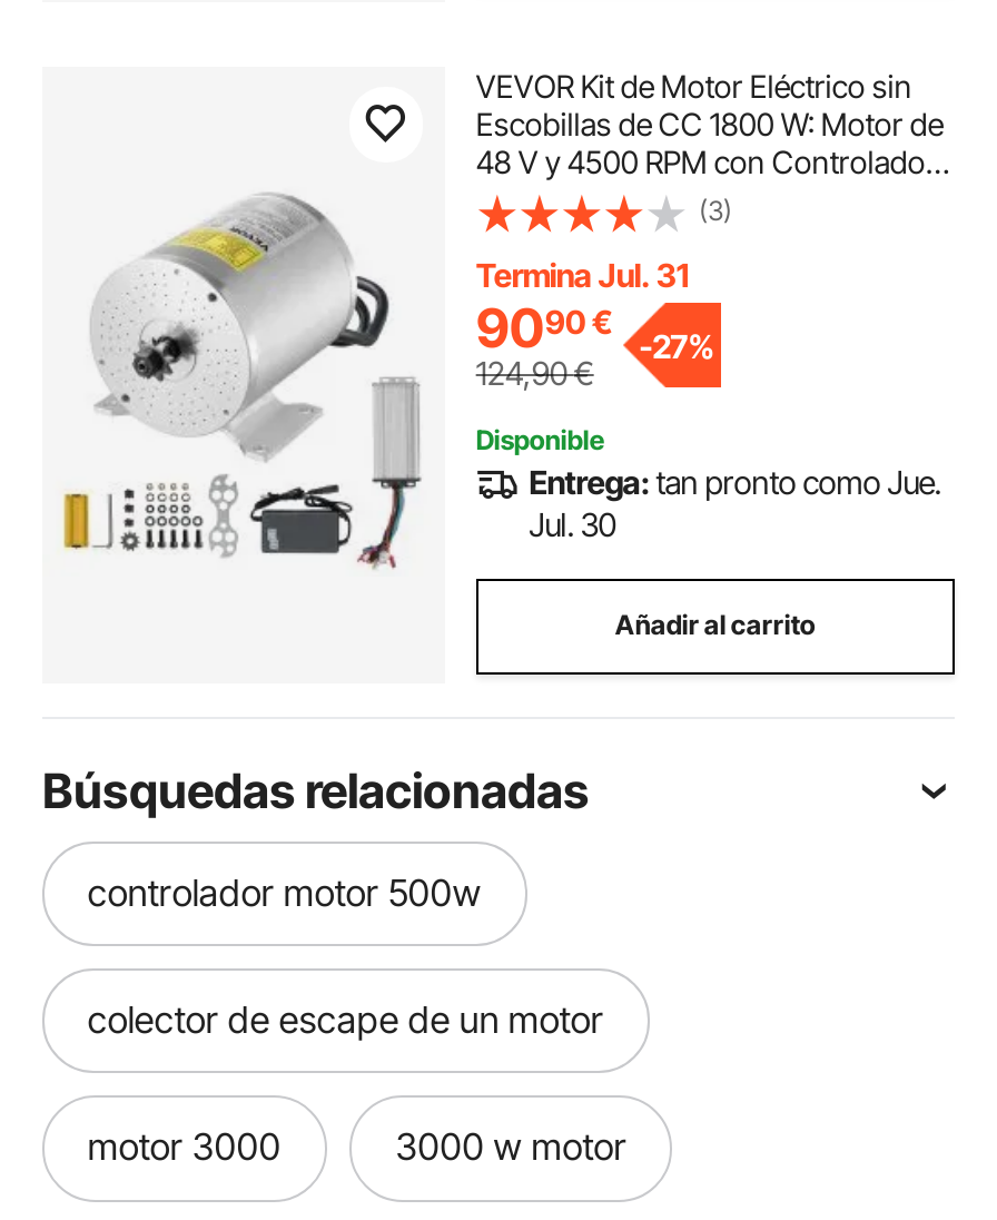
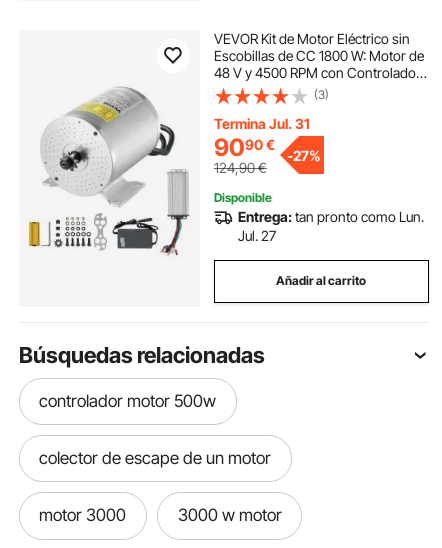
[529,464,941,502] Entrega: tan pronto como Jue. -> [238,208,424,225] Entrega: tan pronto como Lun.
[529,506,616,544] Jul. 30 -> [238,227,276,244] Jul. 27

